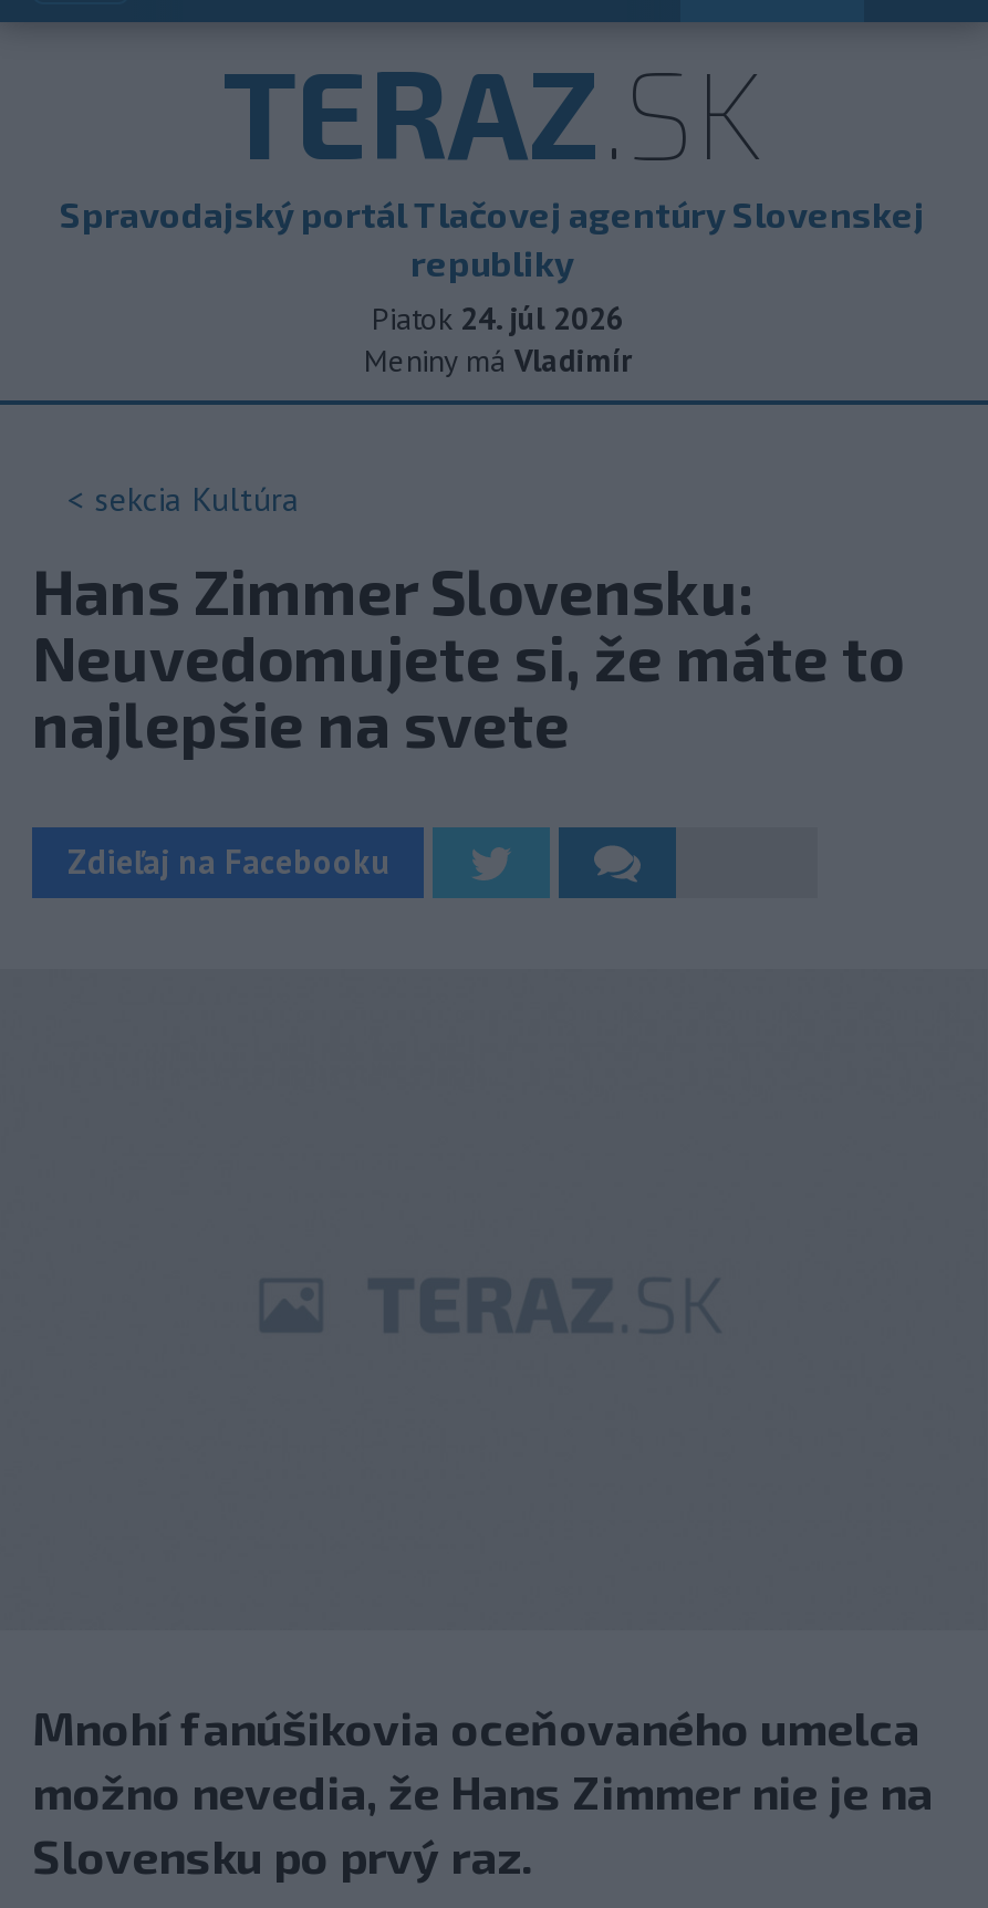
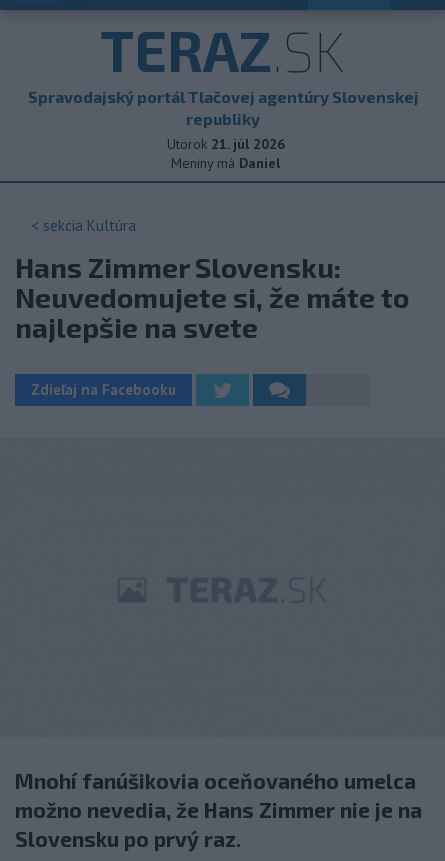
[372,299,624,338] Piatok 24. júl 2026 -> [166,135,284,153] Utorok 21. júl 2026
[364,341,632,380] Meniny má Vladimír -> [171,154,280,172] Meniny má Daniel

